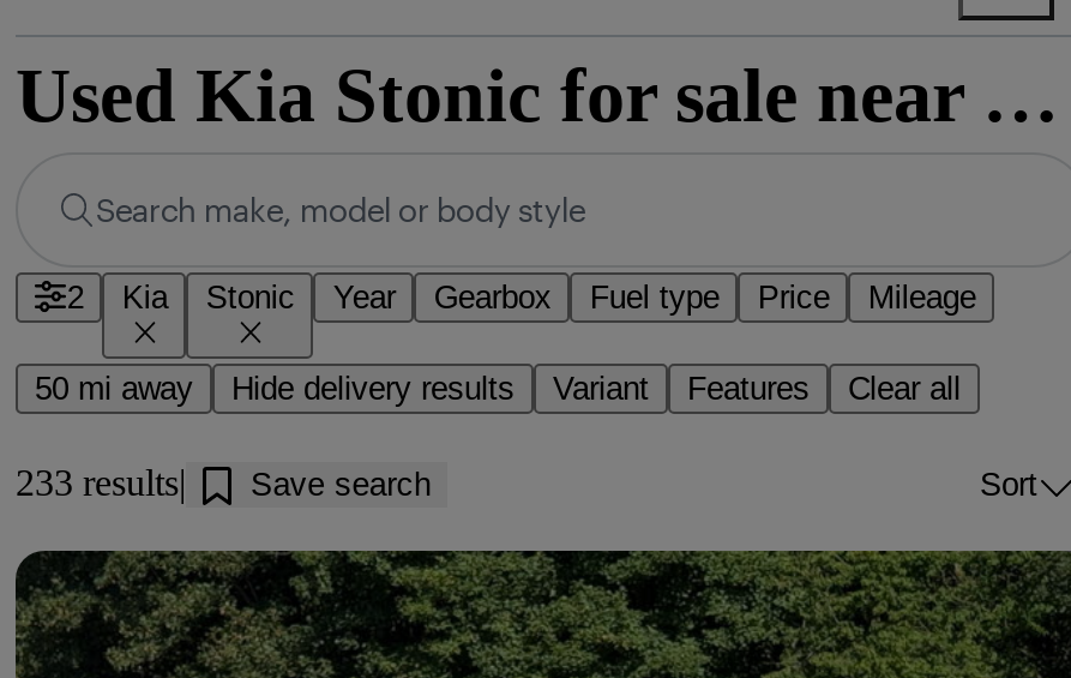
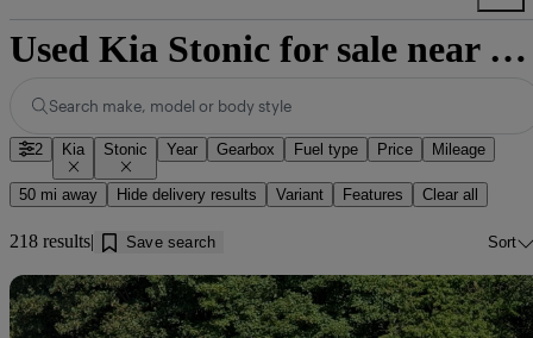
[16,462,431,503] 233 results Save search -> [10,231,216,251] 218 results Save search

